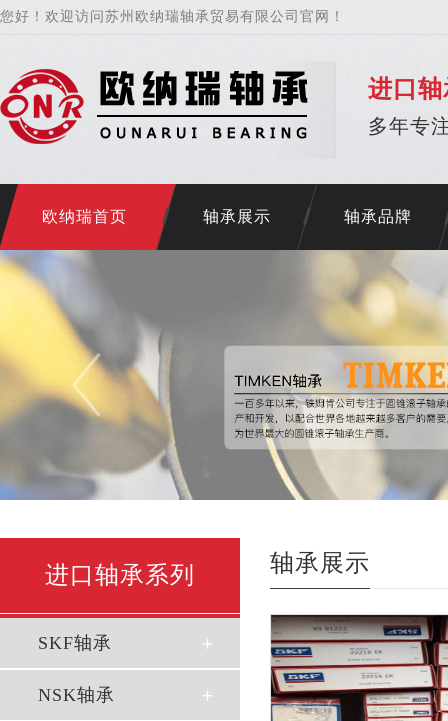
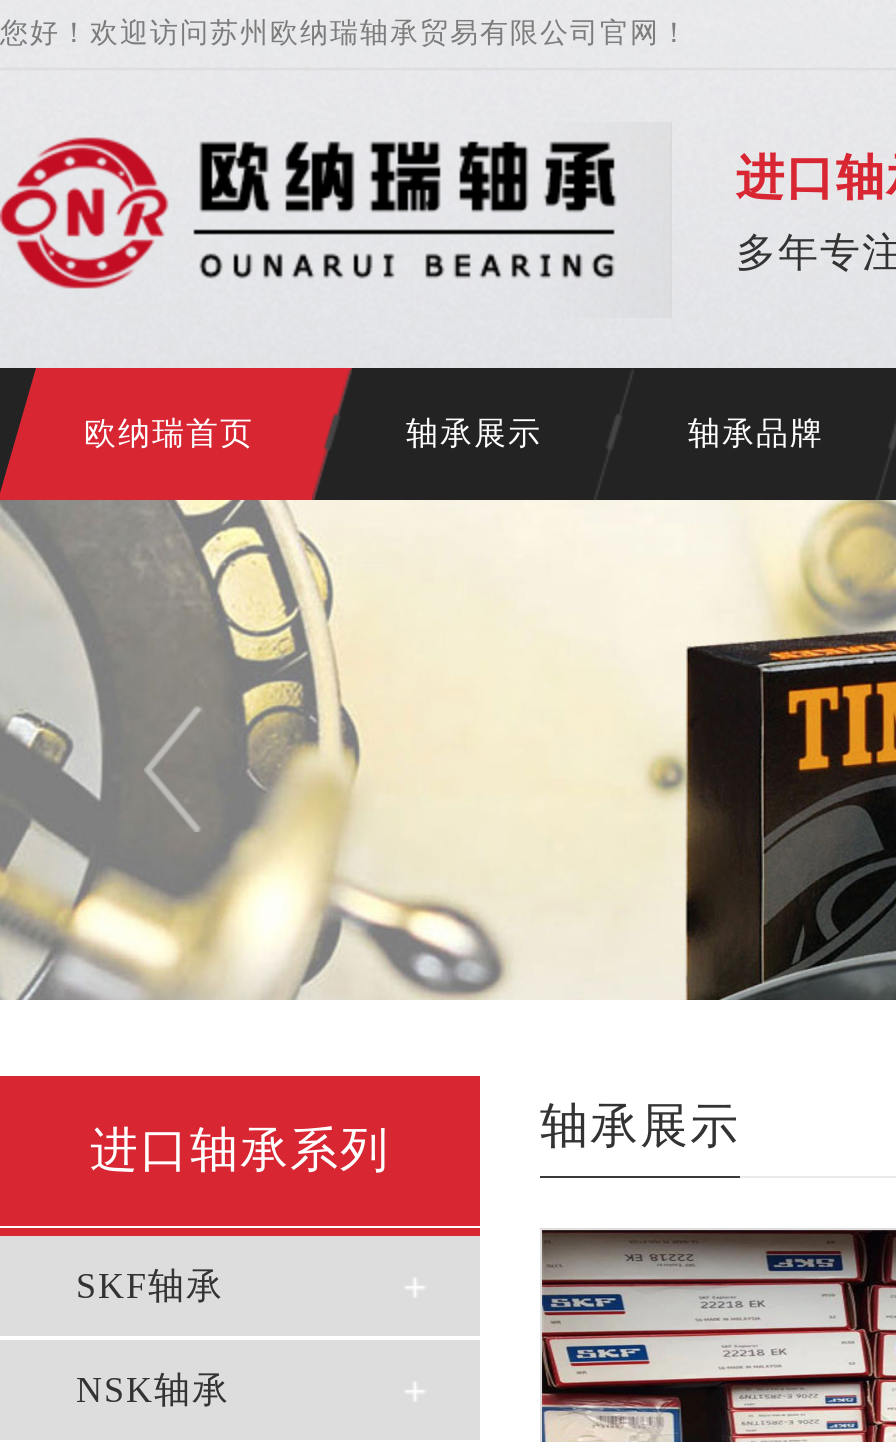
[3,250,445,500] [image] -> [6,498,890,1002] [image]

